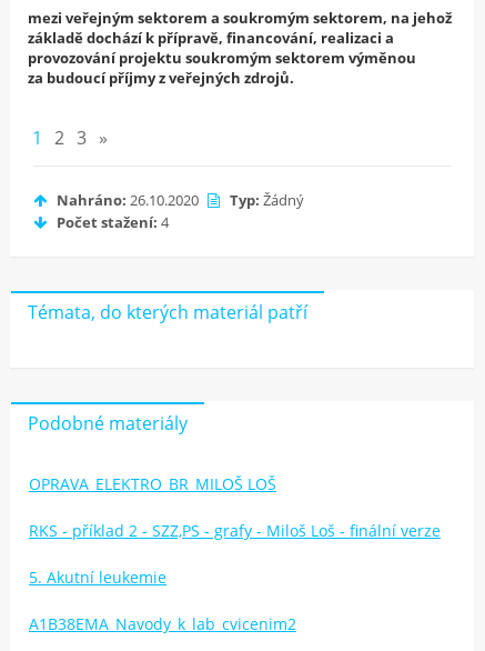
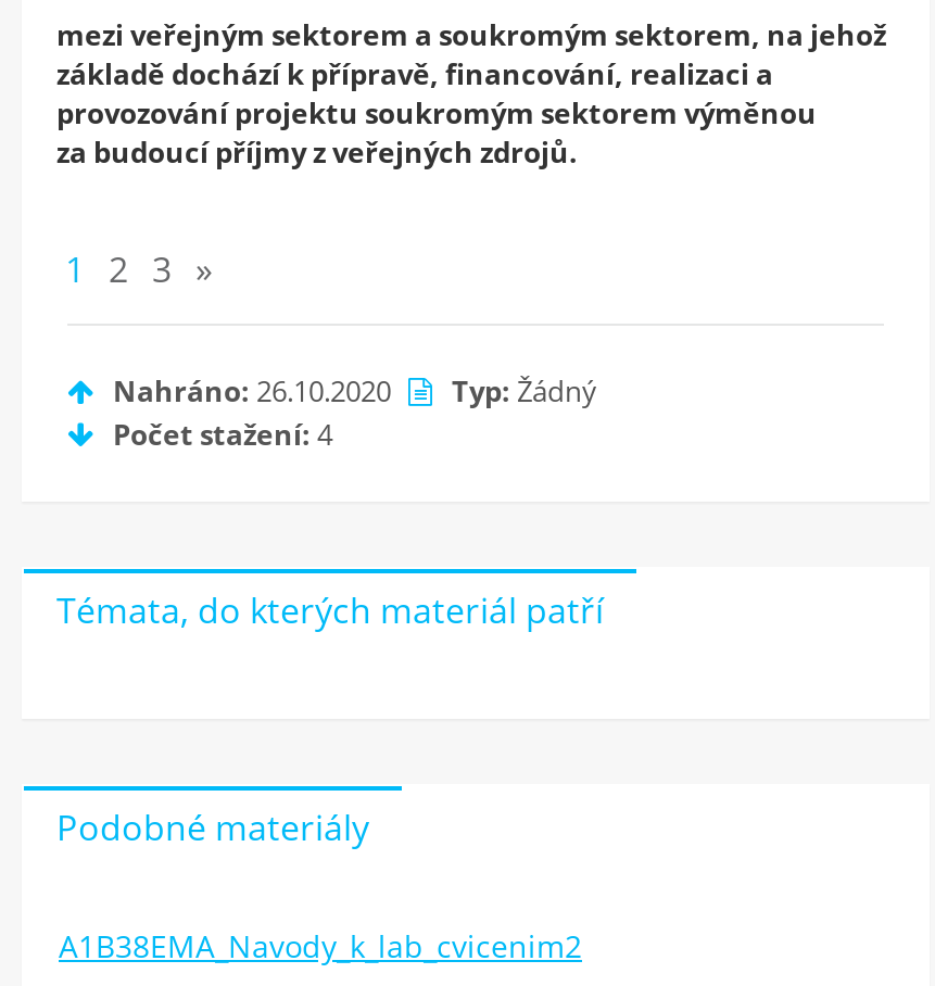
[29,473,441,588] OPRAVA_ELEKTRO_BR_MILOŠ LOŠ | RKS - příklad 2 - SZZ,PS - grafy - Miloš Loš - finální verze | 5. Akutní leukemie -> none

